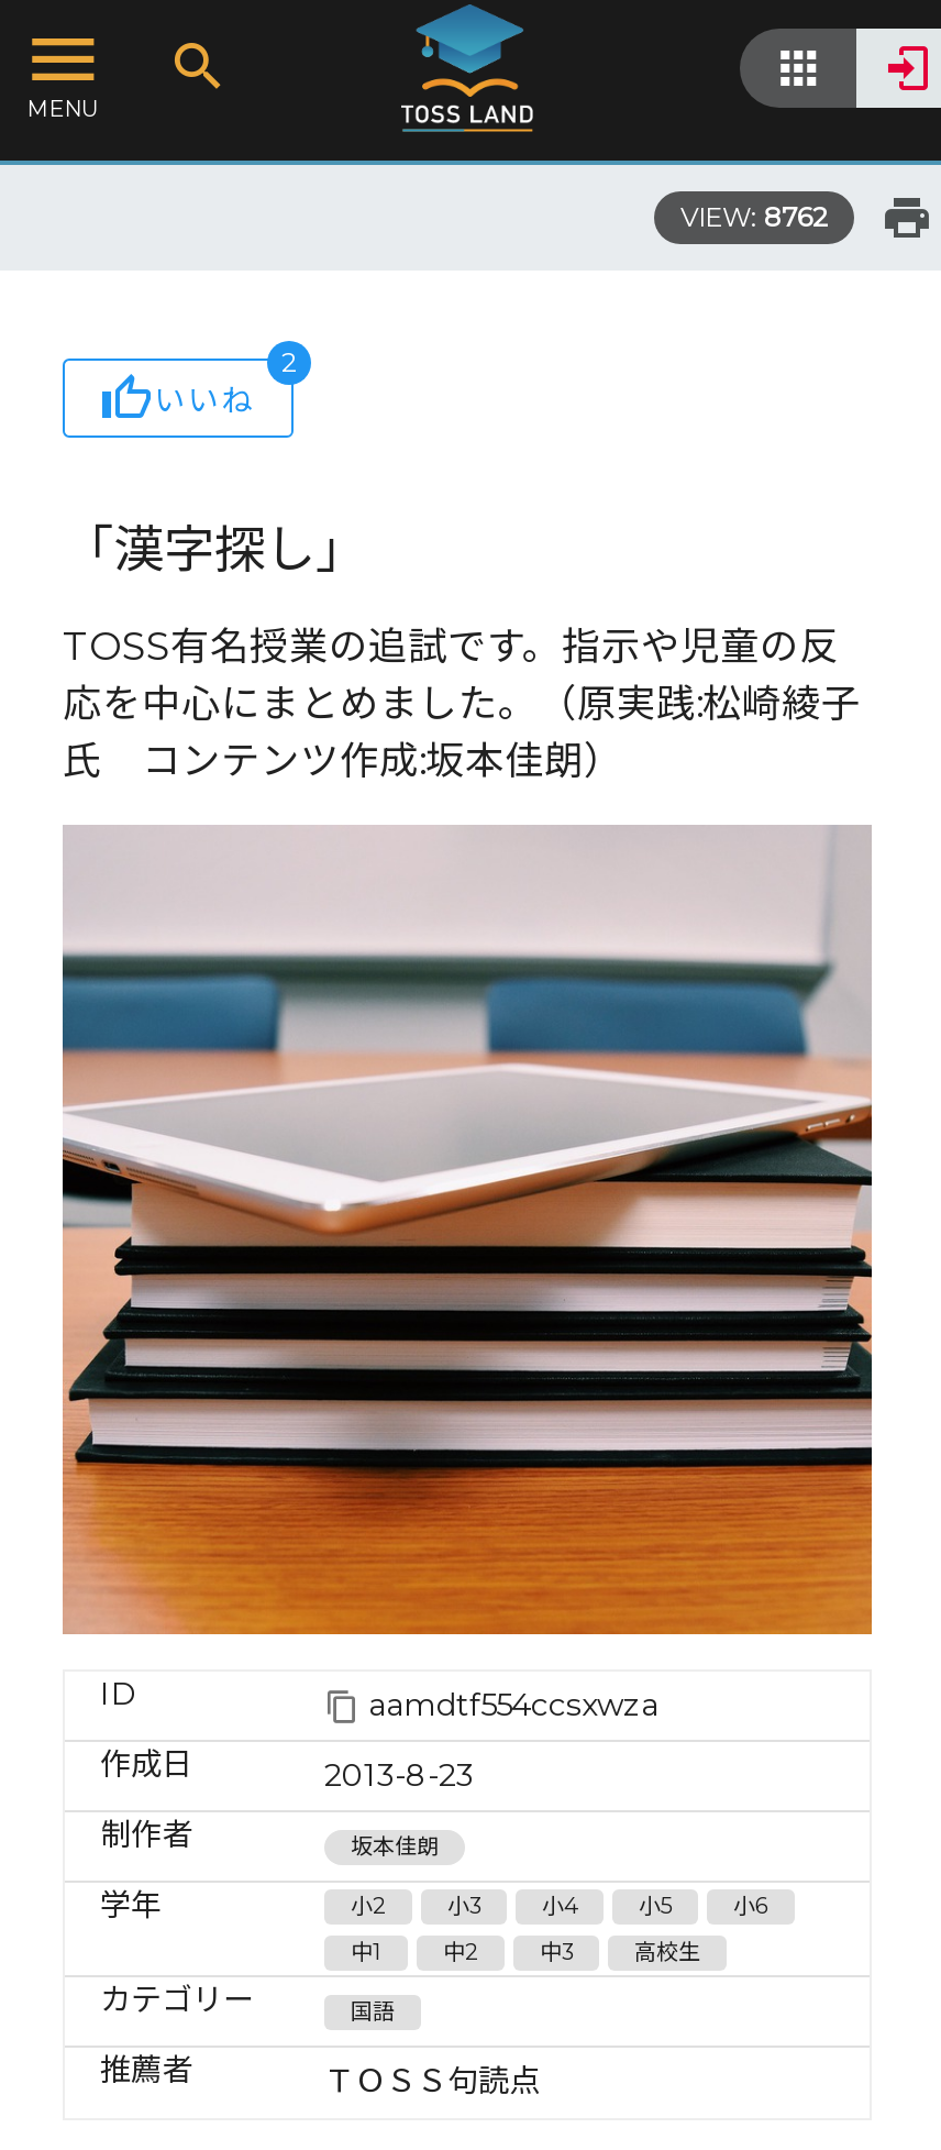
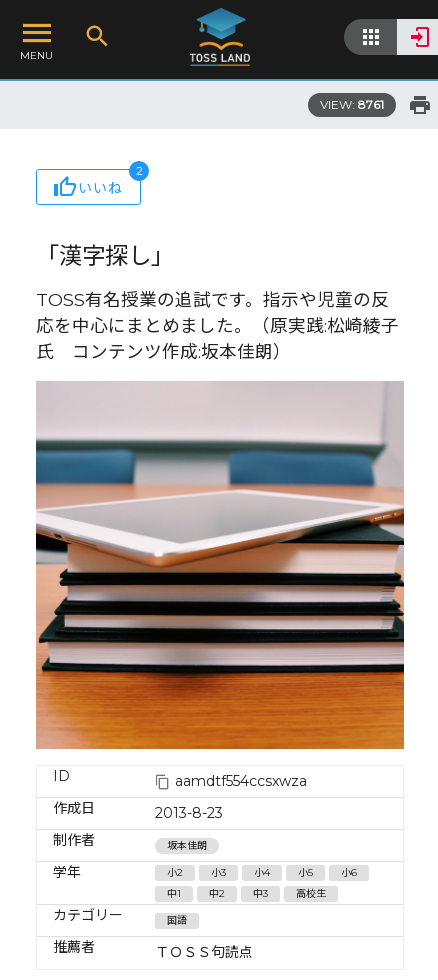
[680,200,828,233] VIEW: 8762 -> [320,97,384,112] VIEW: 8761

